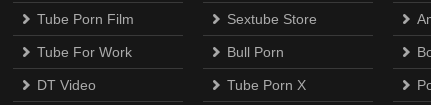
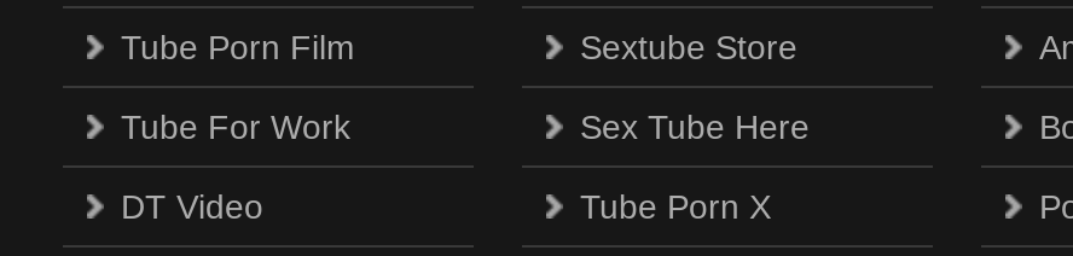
[227,44,284,60] Bull Porn -> [580,107,810,146] Sex Tube Here

